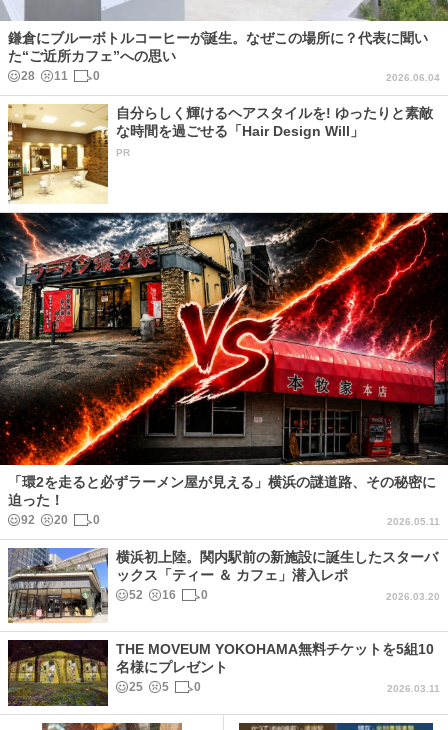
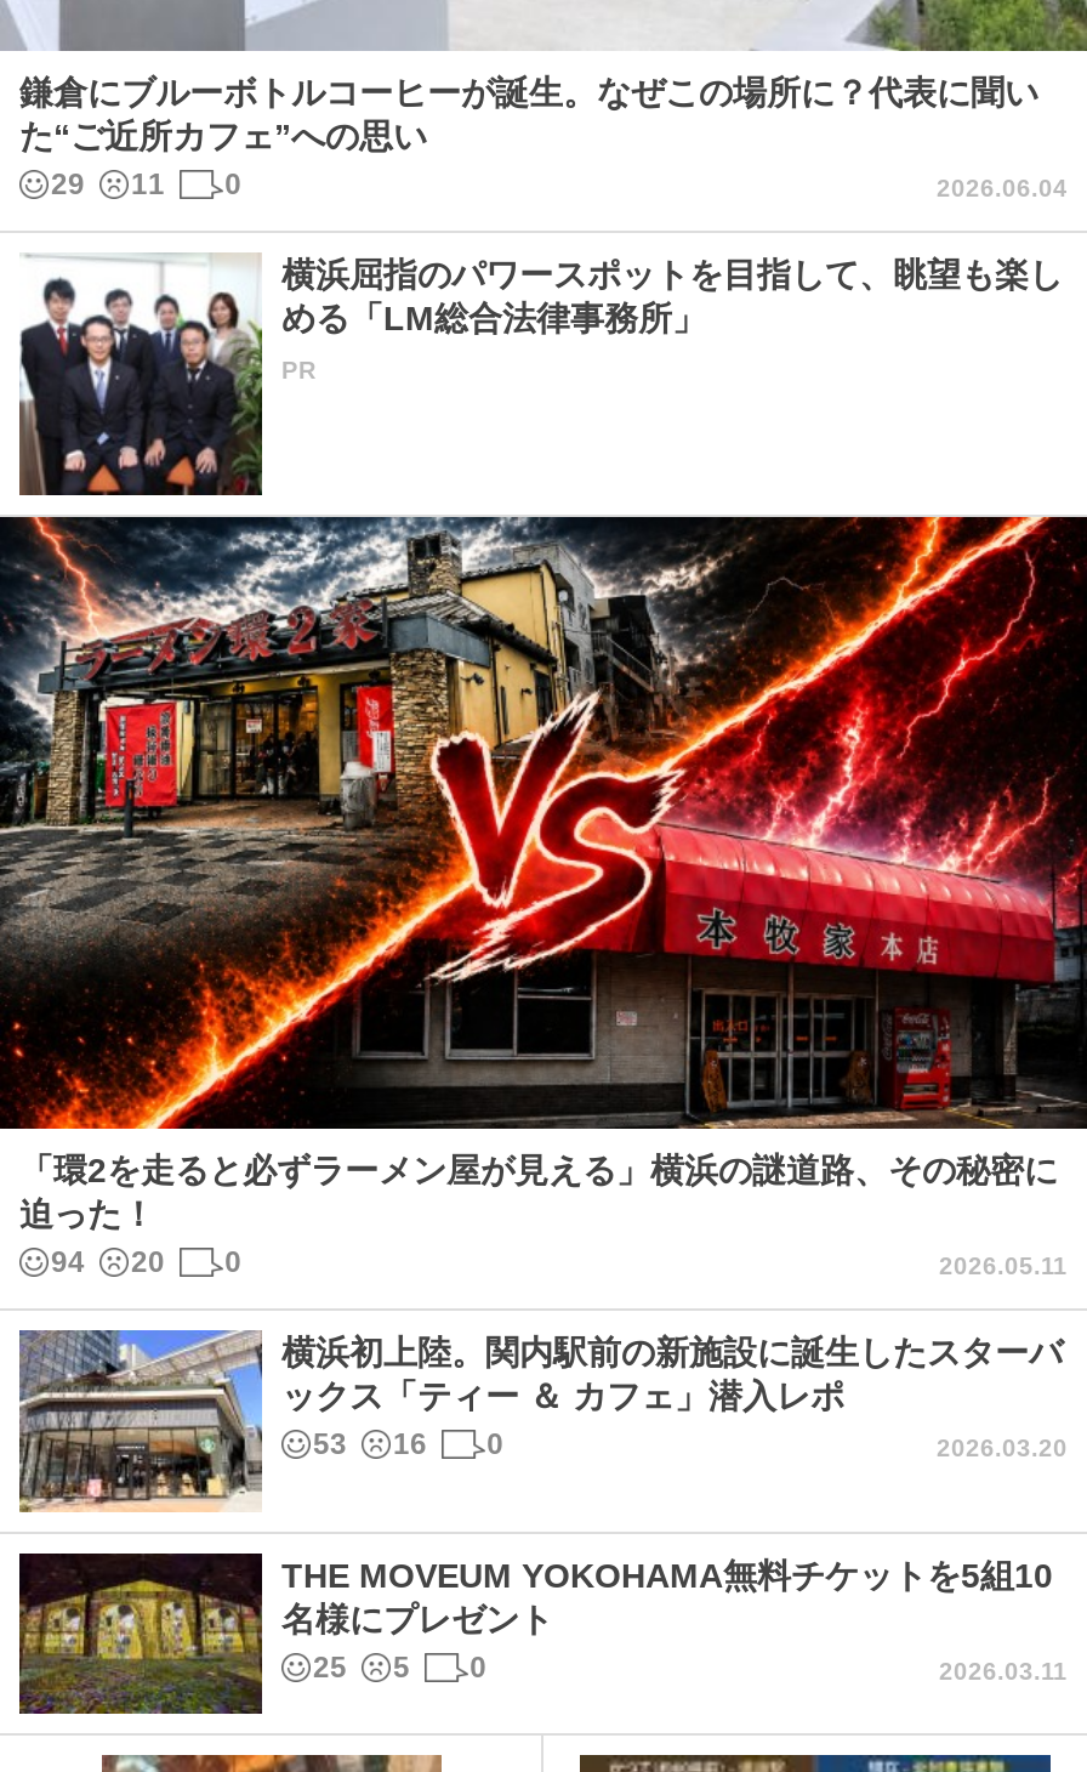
[21,69,100,83] 28 11 0 -> [51,167,242,201] 29 11 0
[7,104,433,204] [image] | 自分らしく輝けるヘアスタイルを! ゆったりと素敵 | な時間を過ごせる「Hair Design Will」 -> [19,255,1063,498] [image] | 横浜屈指のパワースポットを目指して、眺望も楽し | める「LM総合法律事務所」
[21,513,100,527] 92 20 0 -> [51,1245,242,1279] 94 20 0
[129,588,208,602] 52 16 0 -> [313,1427,504,1461] 53 16 0

